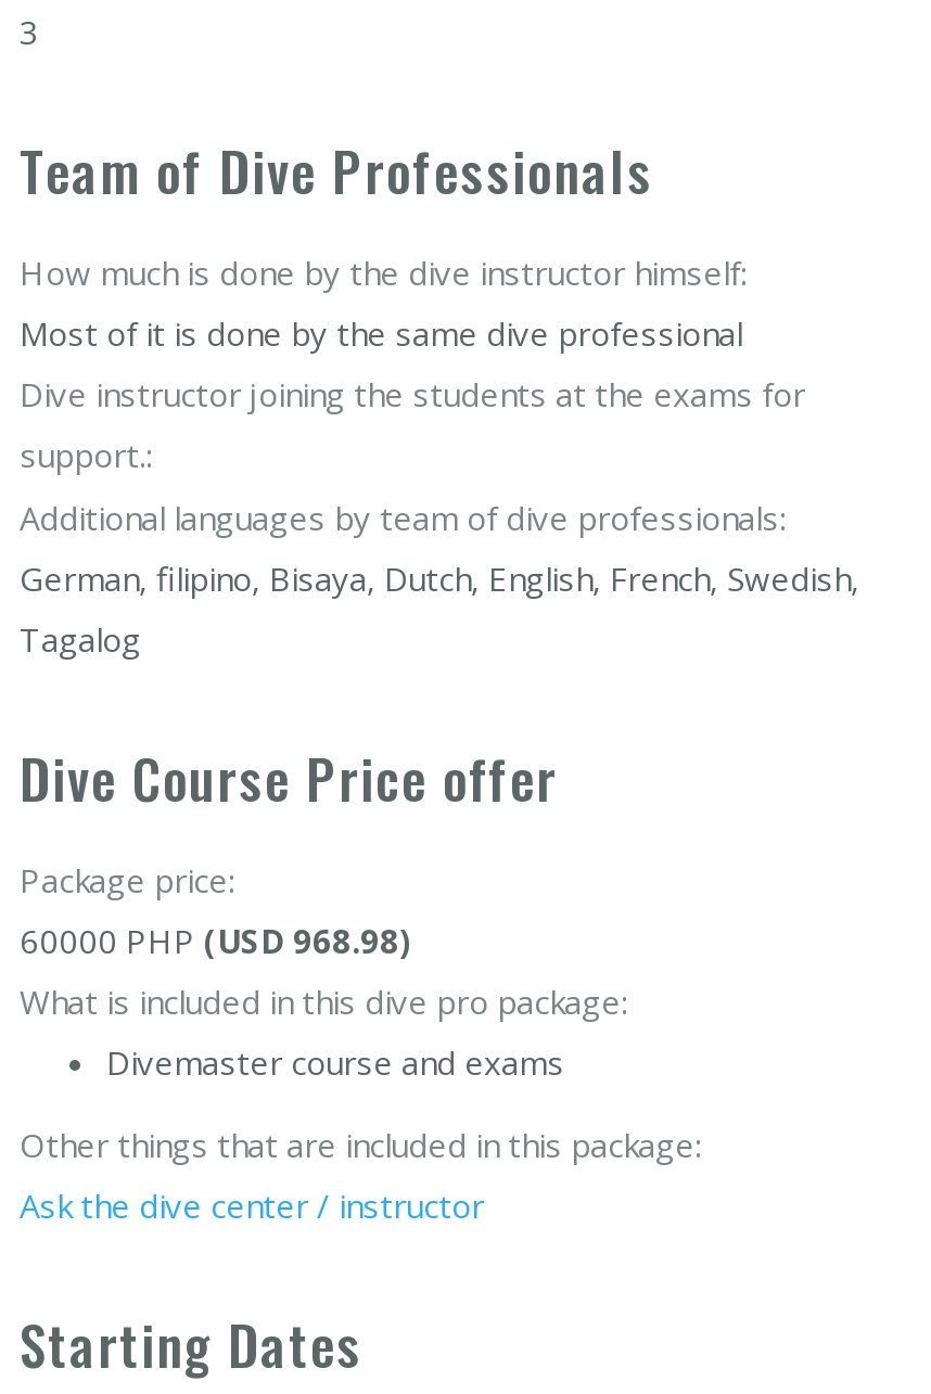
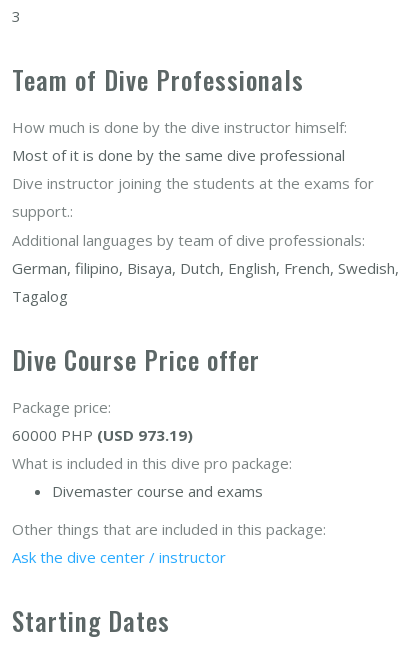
[20,919,412,962] 60000 PHP (USD 968.98) -> [12,425,193,445] 60000 PHP (USD 973.19)

